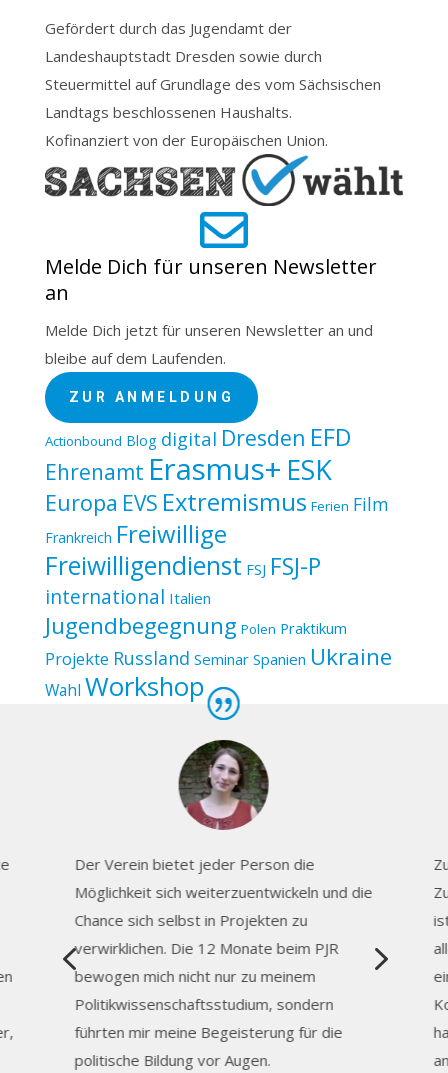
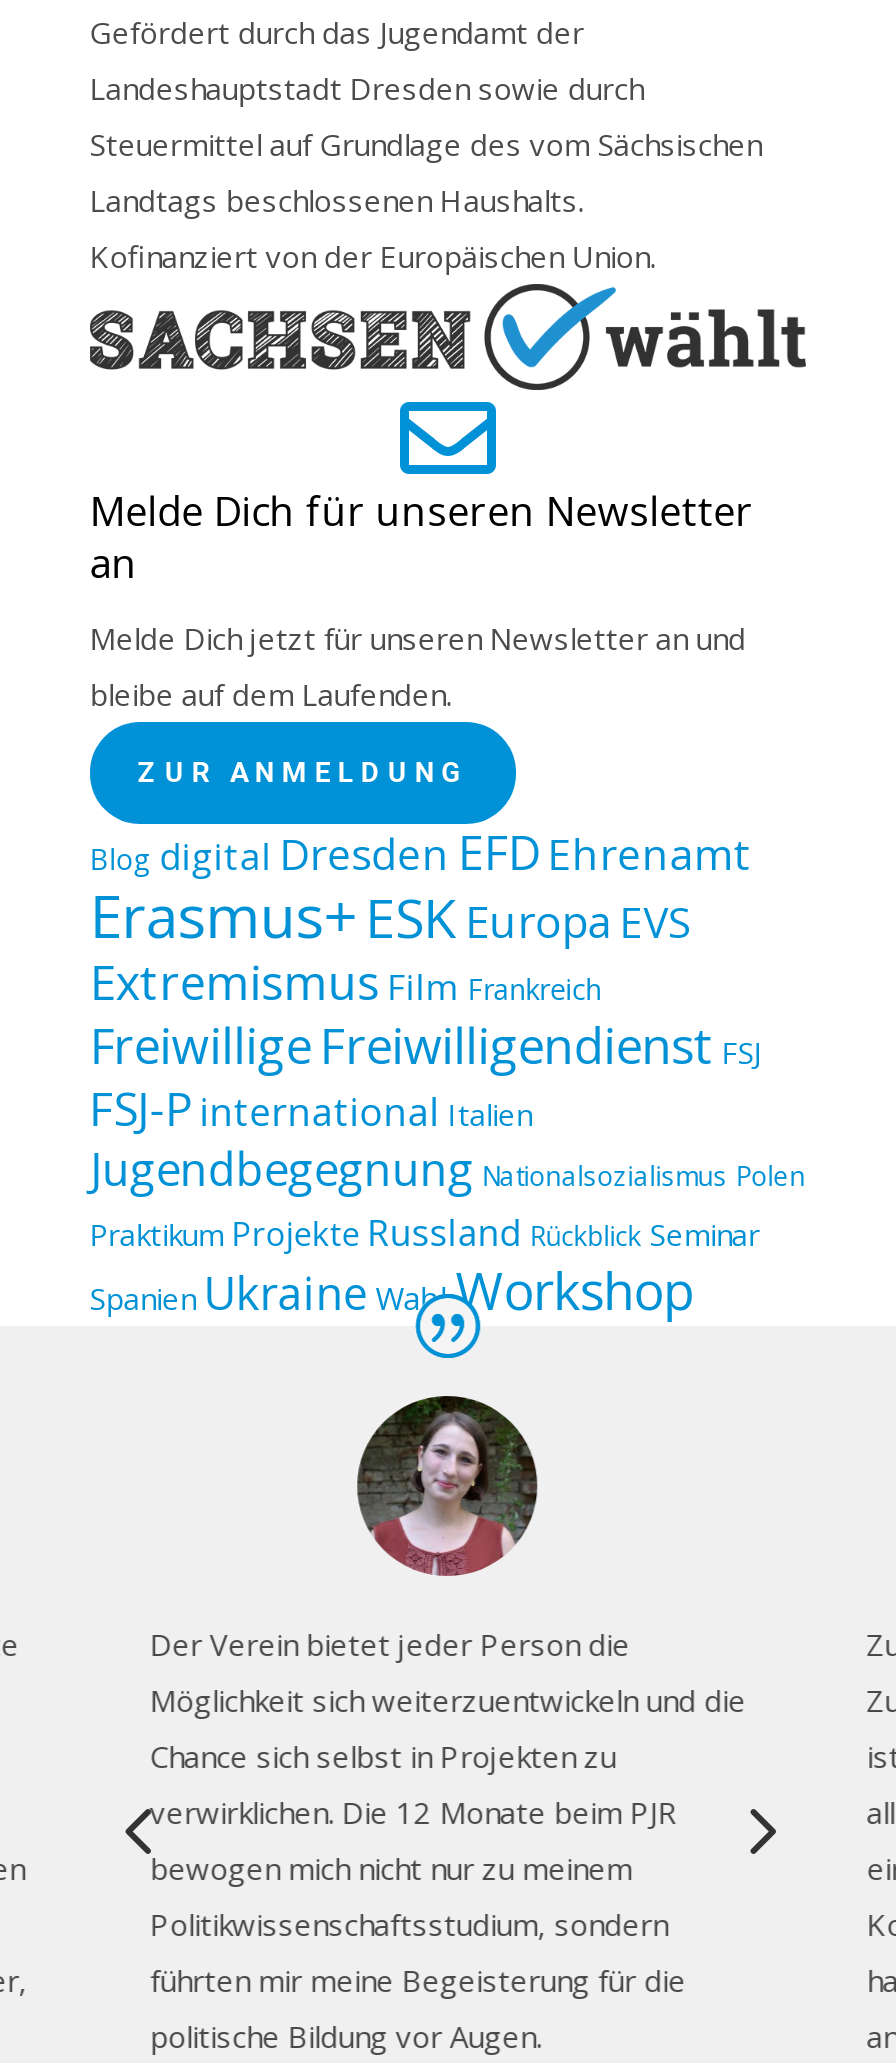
[45,421,392,704] Actionbound Blog digital Dresden EFD | Ehrenamt Erasmus+ ESK | Europa EVS Extremismus Ferien Film | Frankreich Freiwillige | Freiwilligendienst FSJ FSJ-P | international Italien | Jugendbegegnung Polen Praktikum | Projekte Russland Seminar Spanien Ukraine | Wahl Workshop -> [90,819,806,1325] Blog digital Dresden EFD Ehrenamt | Erasmus+ ESK Europa EVS | Extremismus Film Frankreich | Freiwillige Freiwilligendienst FSJ | FSJ-P international Italien | Jugendbegegnung Nationalsozialismus Polen | Praktikum Projekte Russland Rückblick Seminar | Spanien Ukraine Wahl Workshop

